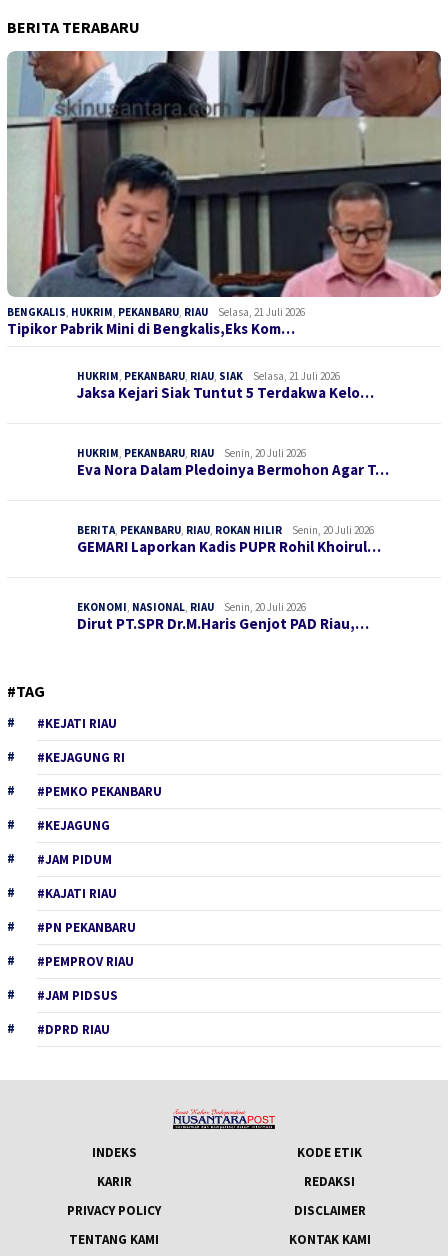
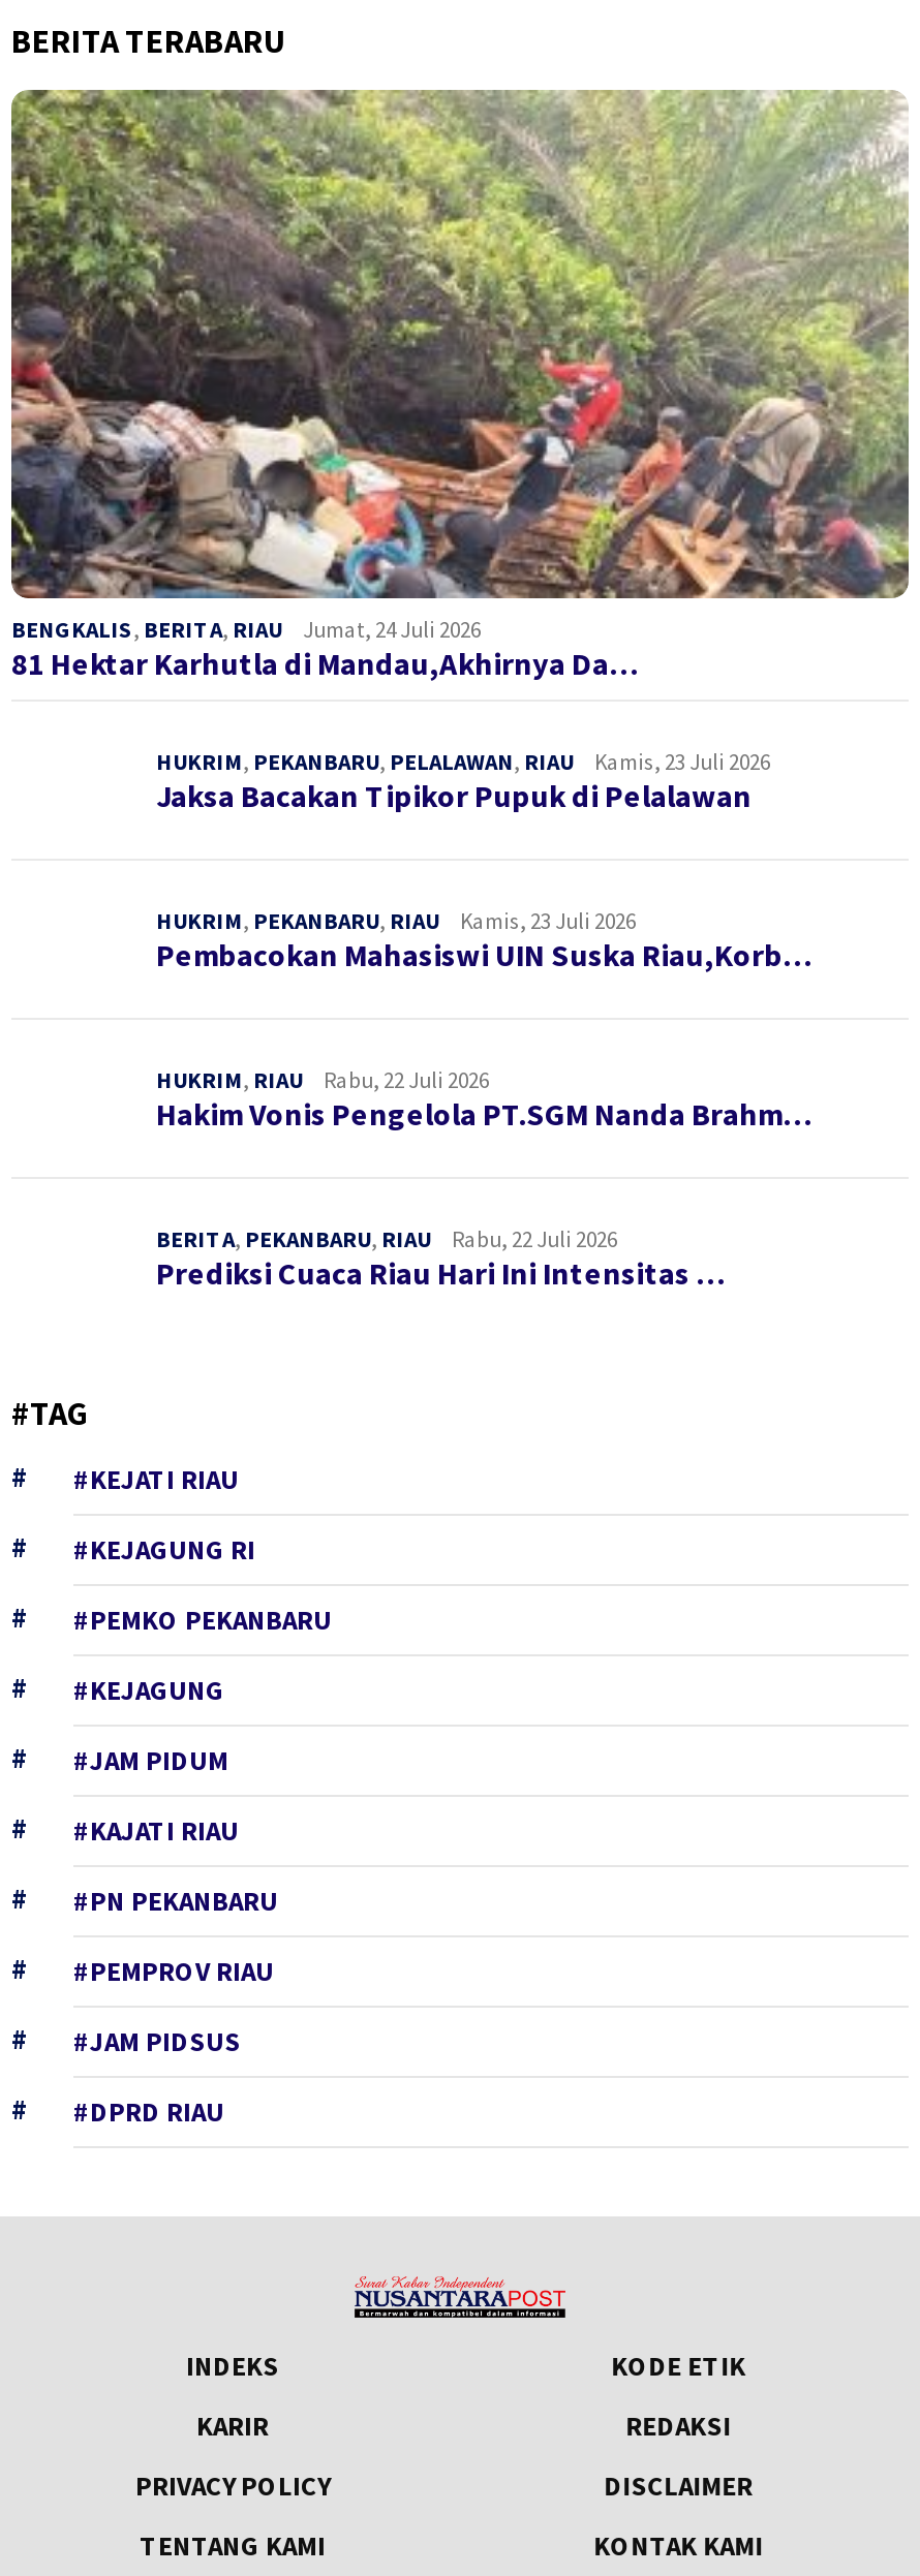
[7,50,442,338] [image] | BENGKALIS, HUKRIM, PEKANBARU, RIAU | Selasa, 21 Juli 2026 | Tipikor Pabrik Mini di Bengkalis,Eks Kom… -> [9,88,911,683] [image] | BENGKALIS, BERITA, RIAU | Jumat, 24 Juli 2026 | 81 Hektar Karhutla di Mandau,Akhirnya Da…
[77,369,374,402] HUKRIM, PEKANBARU, RIAU, SIAK | Selasa, 21 Juli 2026 | Jaksa Kejari Siak Tuntut 5 Terdakwa Kelo… -> [156,747,770,815] HUKRIM, PEKANBARU, PELALAWAN, RIAU | Kamis, 23 Juli 2026 | Jaksa Bacakan Tipikor Pupuk di Pelalawan
[77,446,389,479] Senin, 20 Juli 2026 | Eva Nora Dalam Pledoinya Bermohon Agar T… -> [156,906,811,974] Kamis, 23 Juli 2026 | Pembacokan Mahasiswi UIN Suska Riau,Korb…
[77,523,381,556] BERITA, PEKANBARU, RIAU, ROKAN HILIR | Senin, 20 Juli 2026 | GEMARI Laporkan Kadis PUPR Rohil Khoirul… -> [156,1065,811,1133] HUKRIM, RIAU | Rabu, 22 Juli 2026 | Hakim Vonis Pengelola PT.SGM Nanda Brahm…
[77,600,369,633] EKONOMI, NASIONAL, RIAU | Senin, 20 Juli 2026 | Dirut PT.SPR Dr.M.Haris Genjot PAD Riau,… -> [156,1224,725,1292] BERITA, PEKANBARU, RIAU | Rabu, 22 Juli 2026 | Prediksi Cuaca Riau Hari Ini Intensitas …

